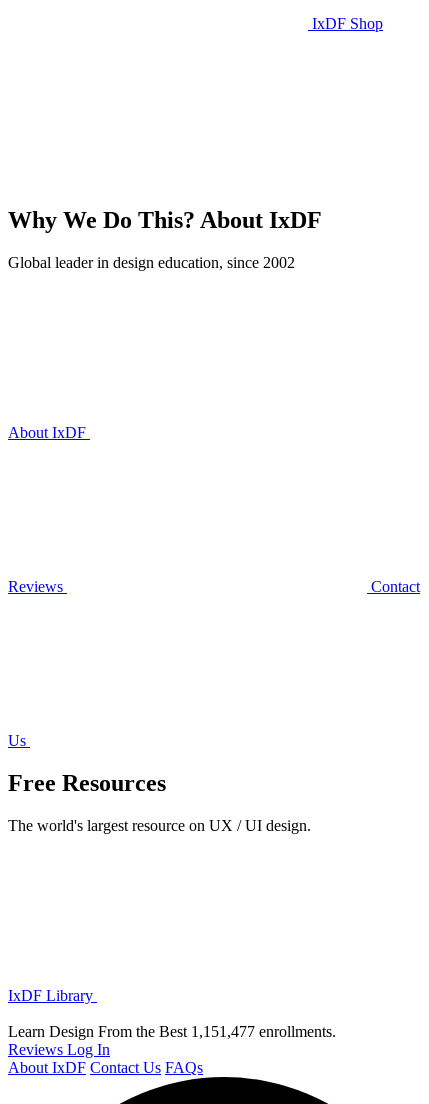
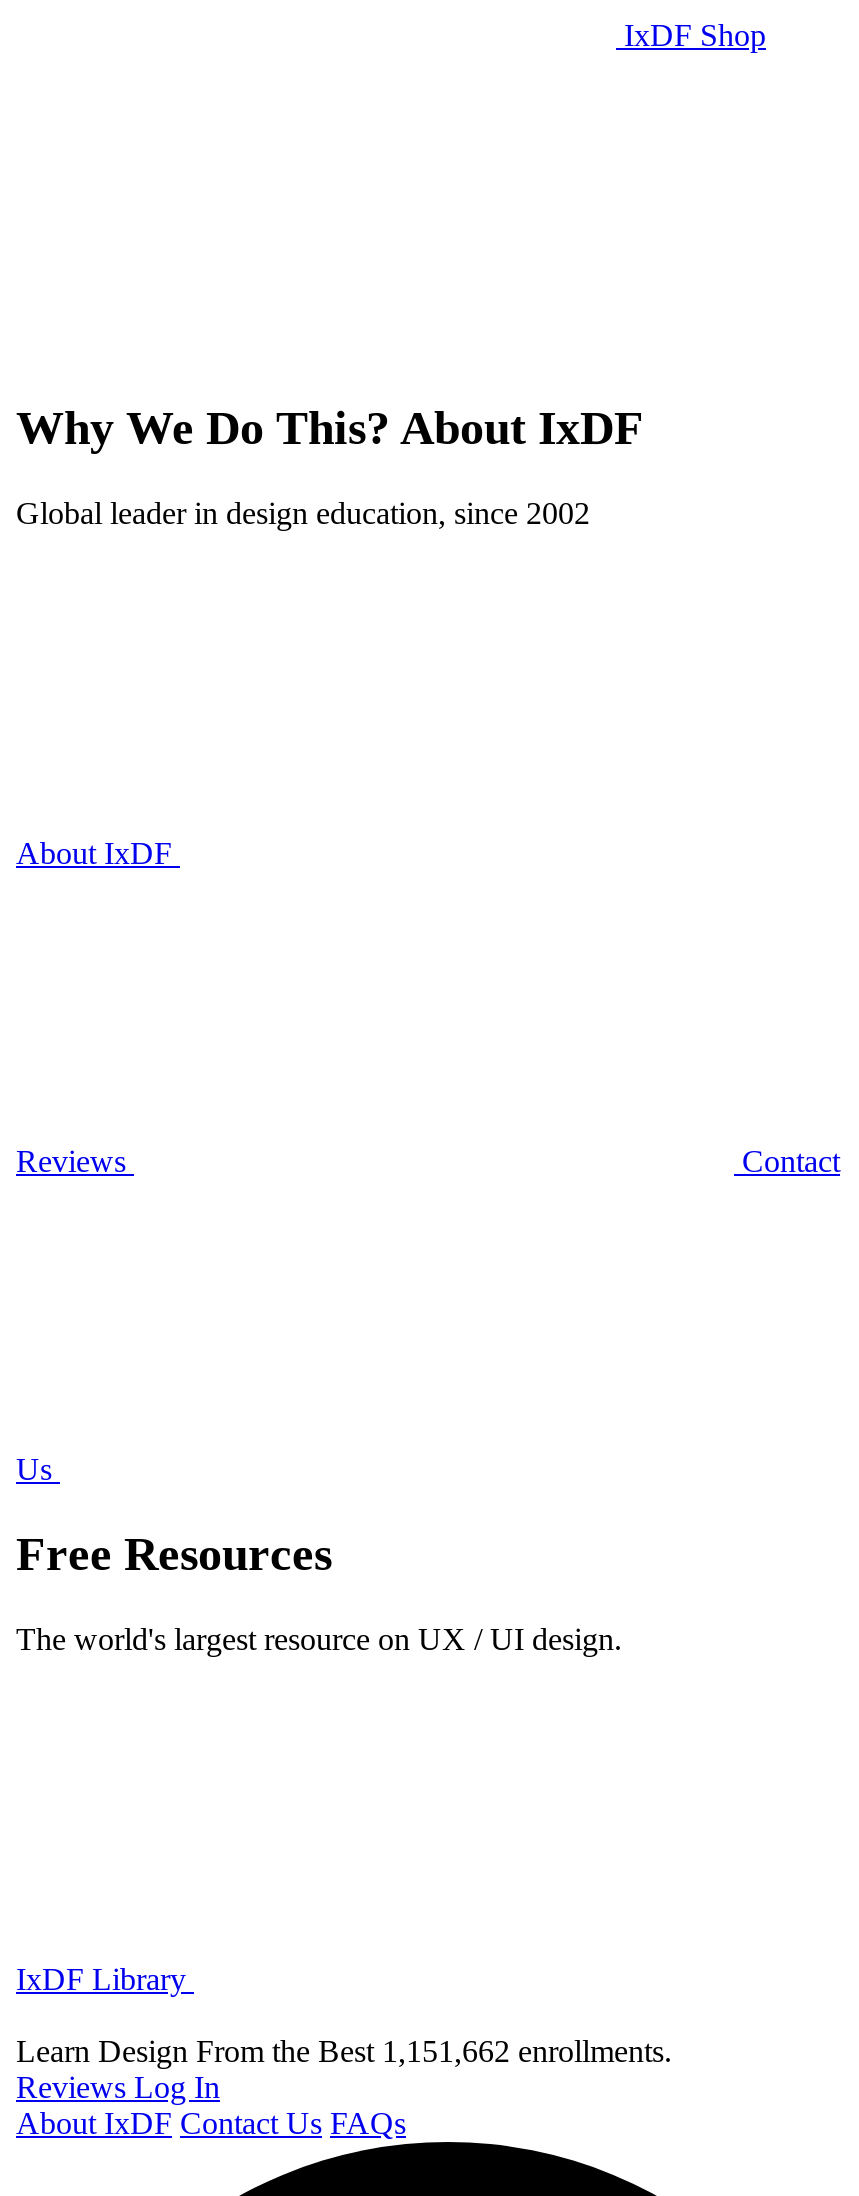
[8,1023,336,1040] Learn Design From the Best 1,151,477 enrollments. -> [16,2033,672,2067] Learn Design From the Best 1,151,662 enrollments.

